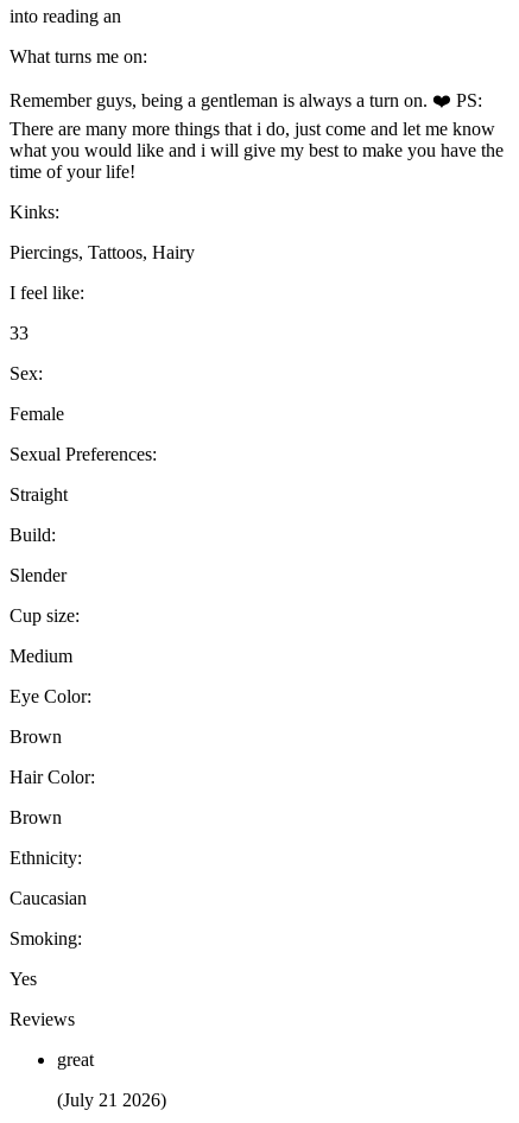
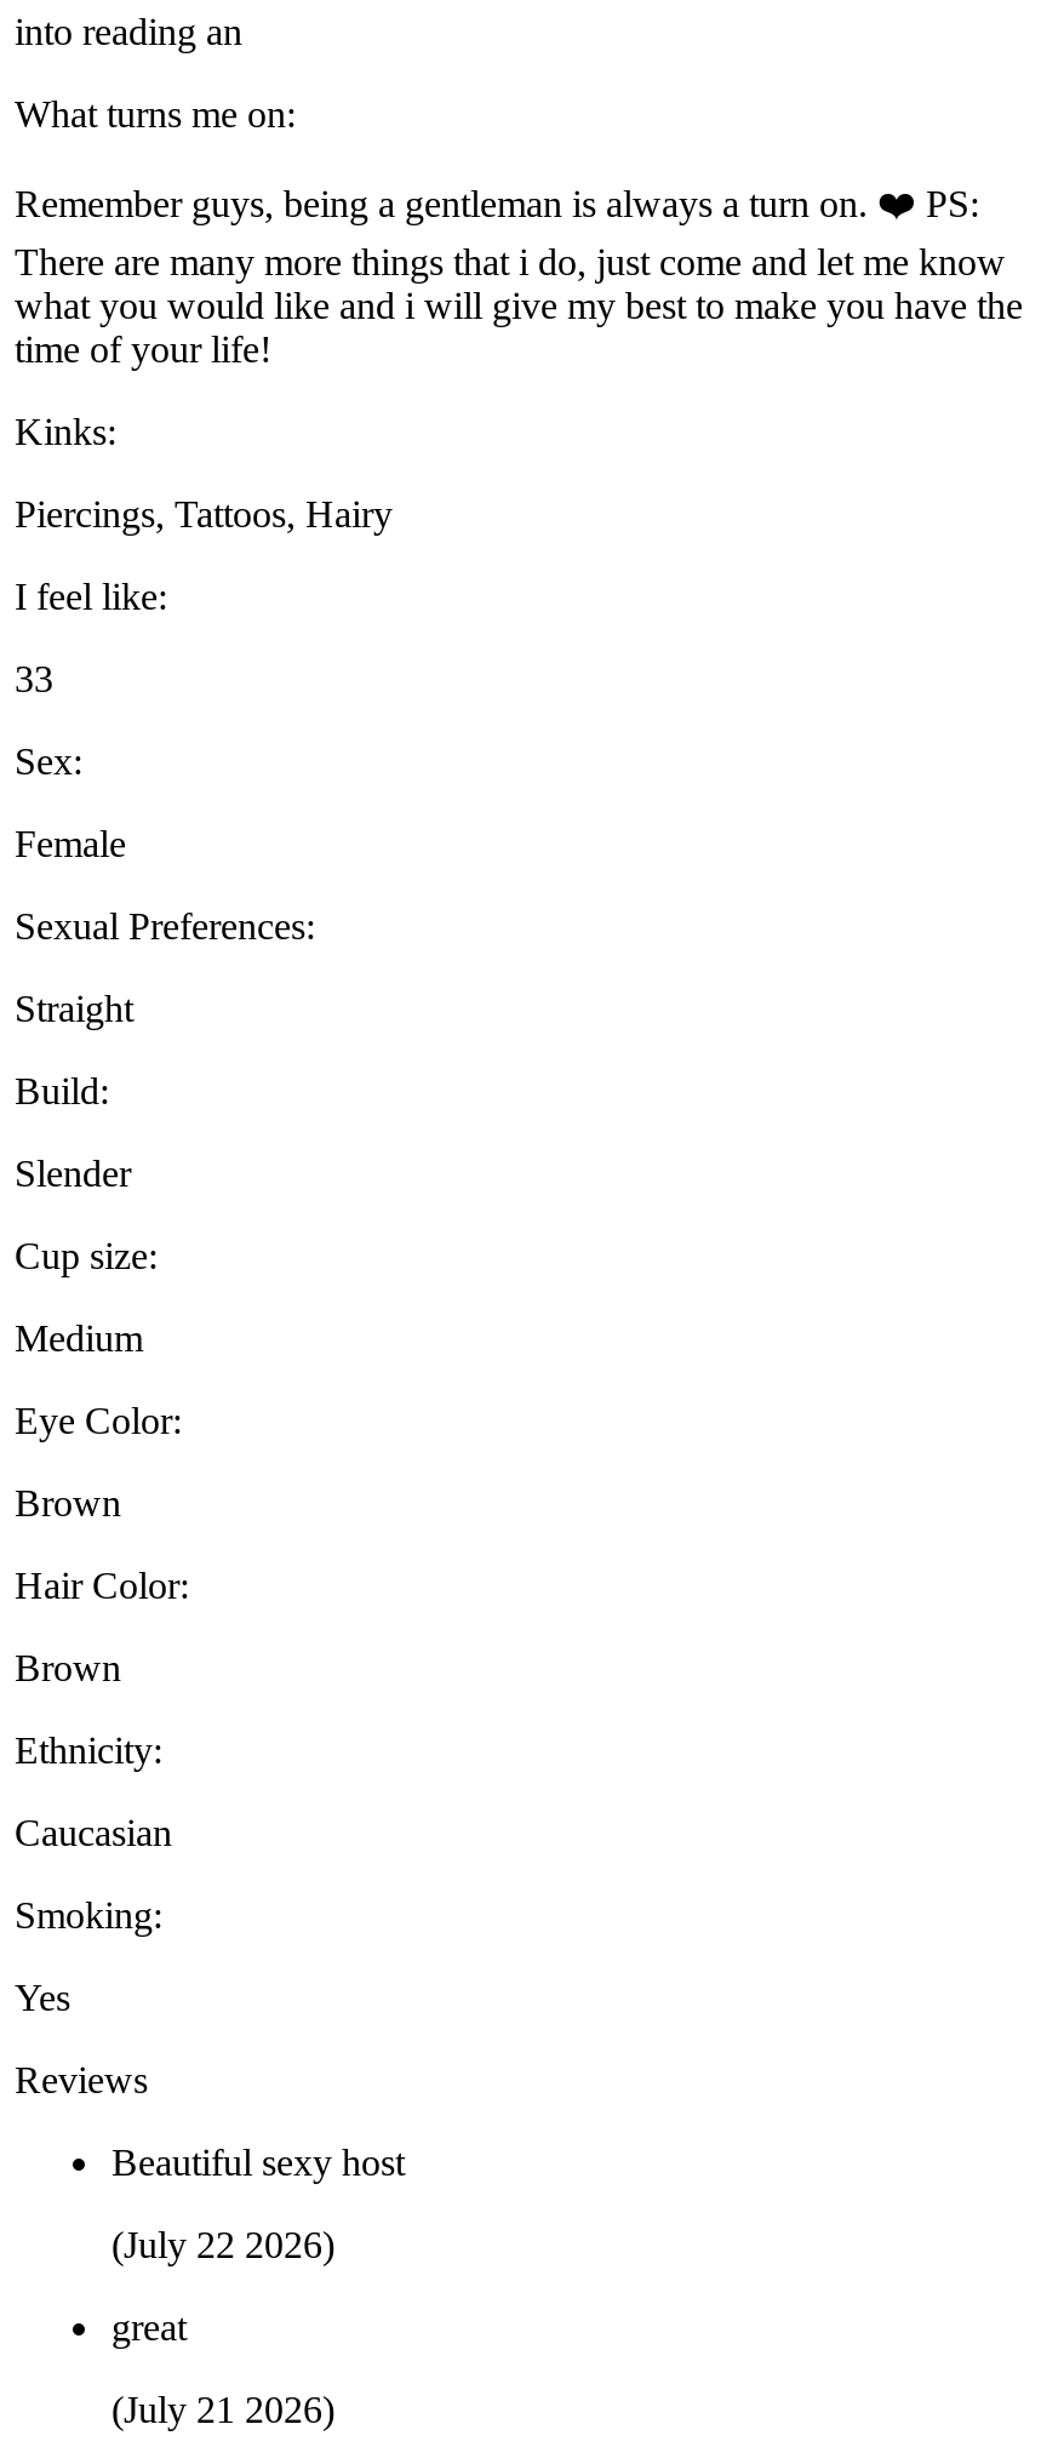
none -> [111,2143,405,2266] Beautiful sexy host | (July 22 2026)

